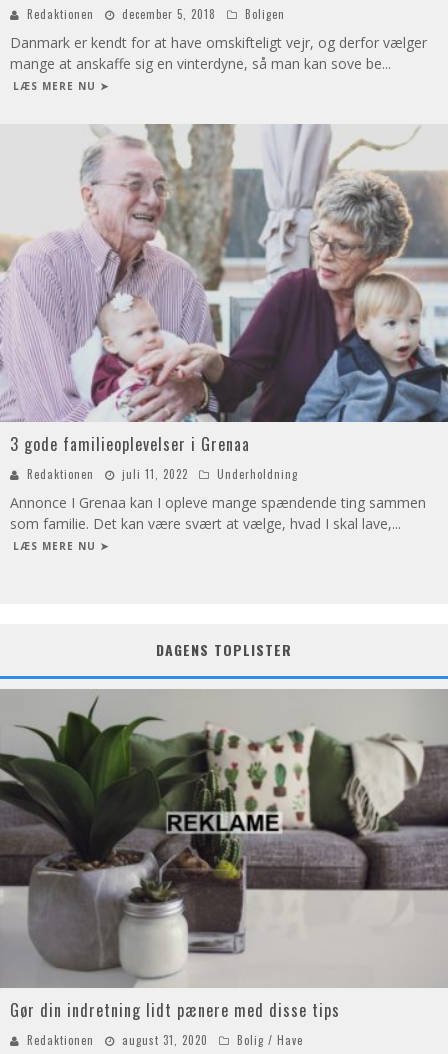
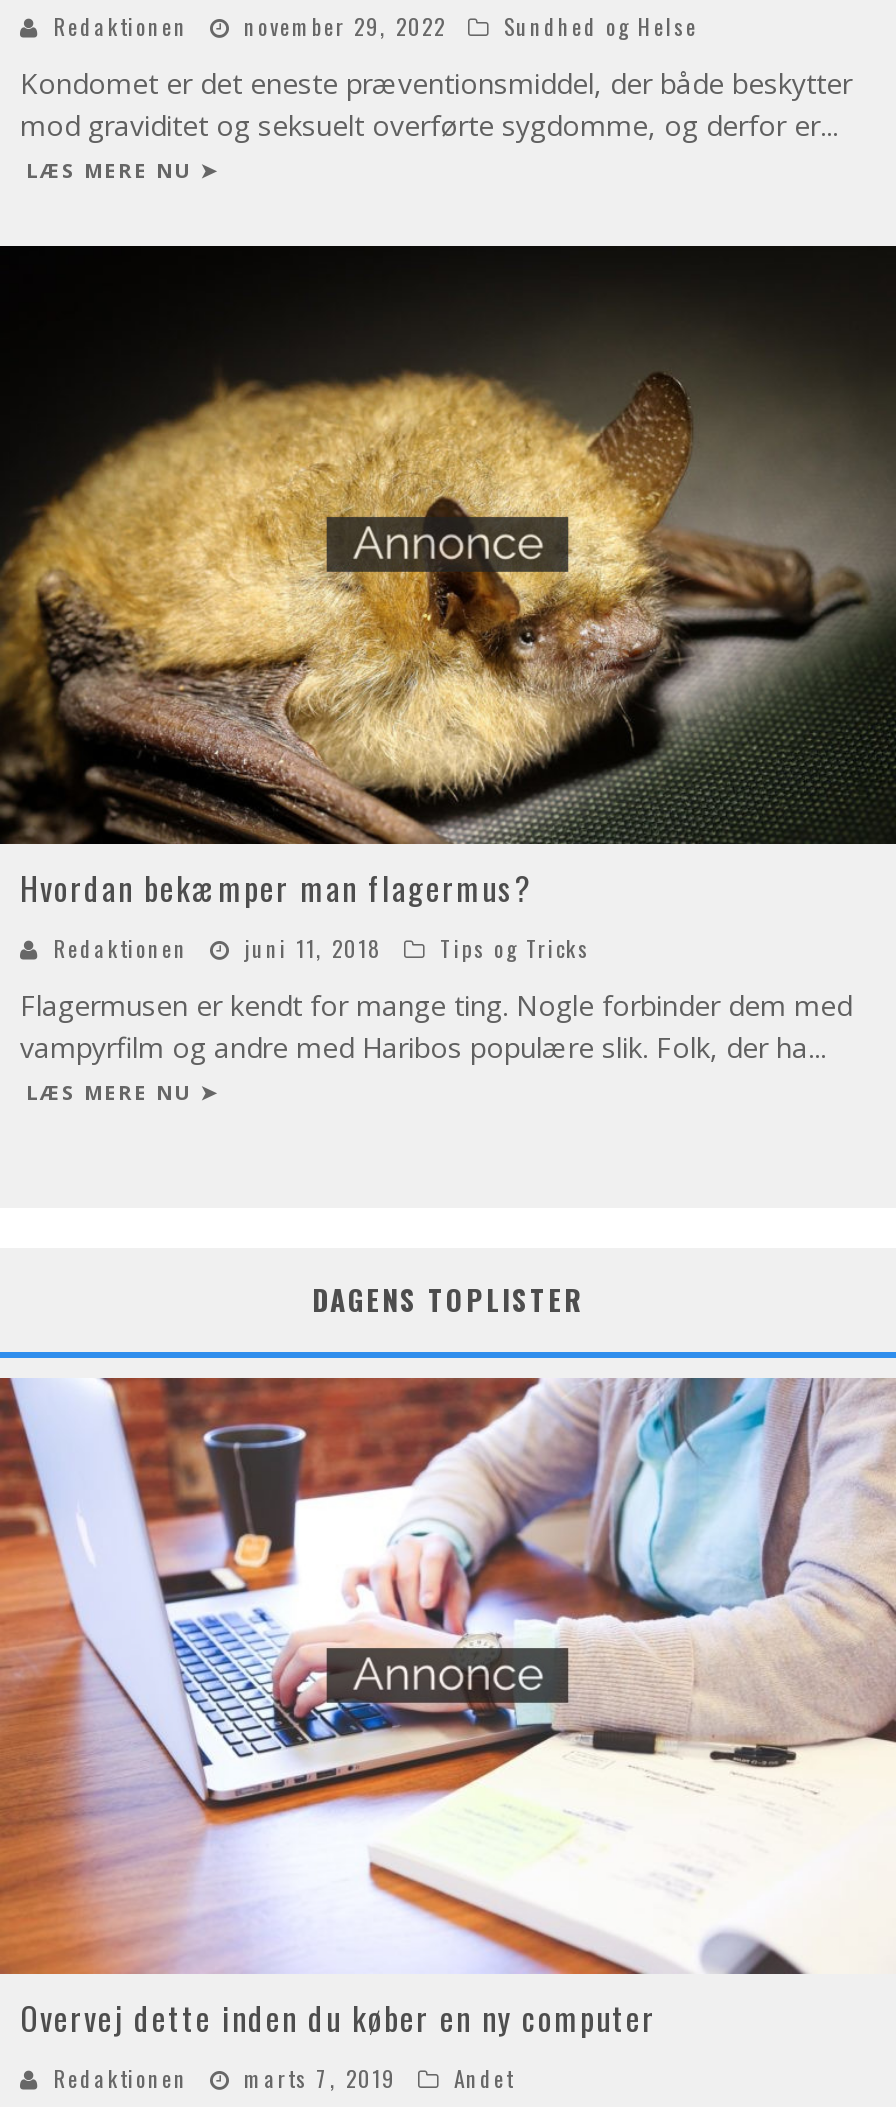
[122,6,285,22] december 5, 2018 | Boligen -> [244,10,698,42] november 29, 2022 | Sundhed og Helse
[10,33,427,73] Danmark er kendt for at have omskifteligt vejr, og derfor vælger | mange at anskaffe sig en vinterdyne, så man kan sove be... -> [20,64,852,144] Kondomet er det eneste præventionsmiddel, der både beskytter | mod graviditet og seksuelt overførte sygdomme, og derfor er...
[3,123,445,456] [image] | 3 gode familieoplevelser i Grenaa -> [6,243,890,912] [image] | Hvordan bekæmper man flagermus?
[122,466,298,482] juli 11, 2022 | Underholdning -> [244,932,590,964] juni 11, 2018 | Tips og Tricks
[10,493,426,533] Annonce I Grenaa kan I opleve mange spændende ting sammen | som familie. Det kan være svært at vælge, hvad I skal lave,... -> [20,986,852,1066] Flagermusen er kendt for mange ting. Nogle forbinder dem med | vampyrfilm og andre med Haribos populære slik. Folk, der ha...
[3,689,445,1022] [image] | Gør din indretning lidt pænere med disse tips -> [6,1377,890,2043] [image] | Overvej dette inden du køber en ny computer
[122,1032,303,1048] august 31, 2020 | Bolig / Have -> [244,2063,514,2095] marts 7, 2019 | Andet

